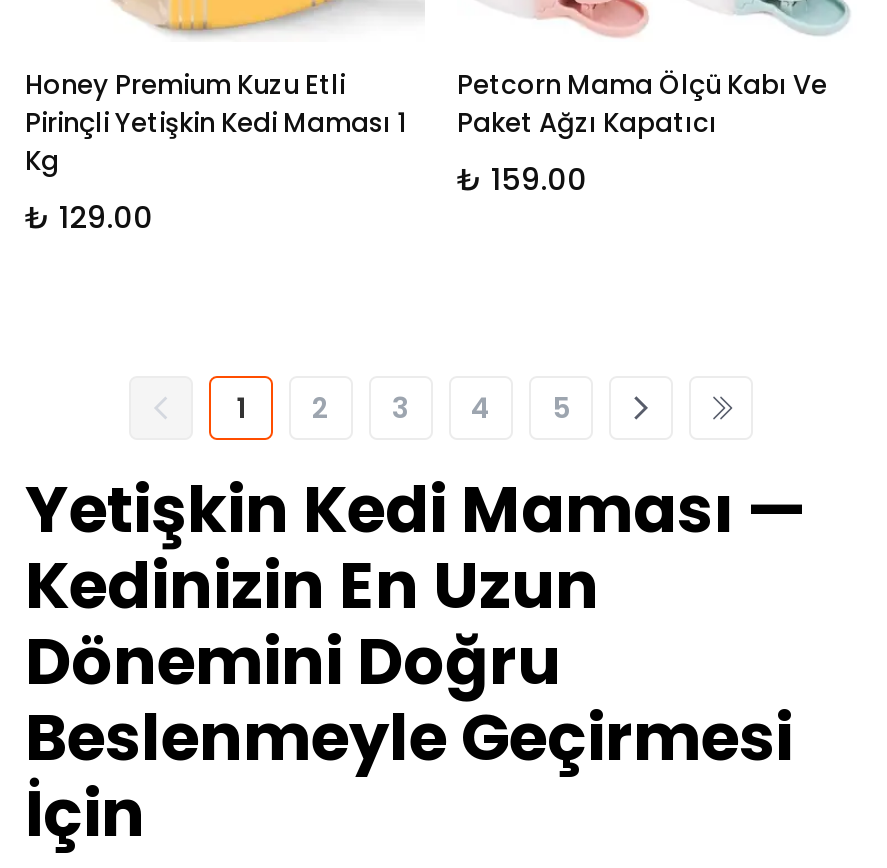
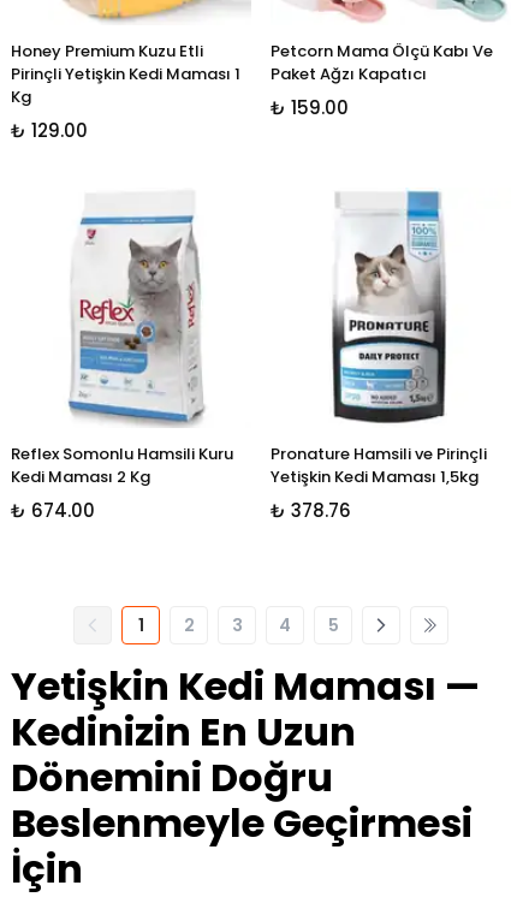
none -> [11,214,233,523] [image] | Reflex Somonlu Hamsili Kuru | Kedi Maması 2 Kg | ₺ 674.00
none -> [271,190,487,523] [image] | Pronature Hamsili ve Pirinçli | Yetişkin Kedi Maması 1,5kg | ₺ 378.76

